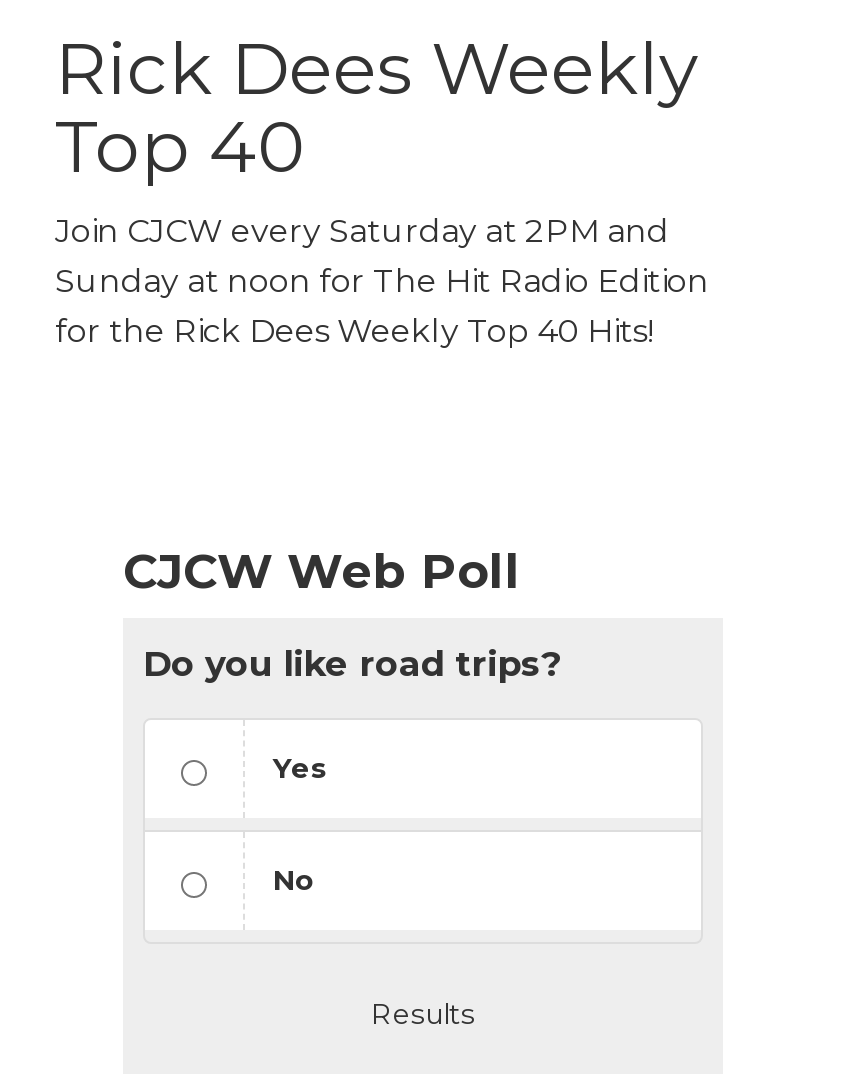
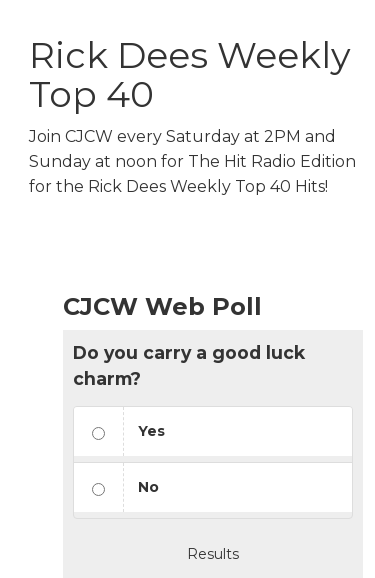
[143,642,561,684] Do you like road trips? -> [73,342,305,389] Do you carry a good luck | charm?

